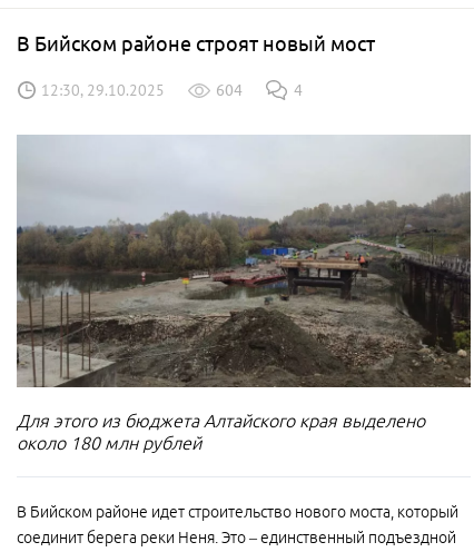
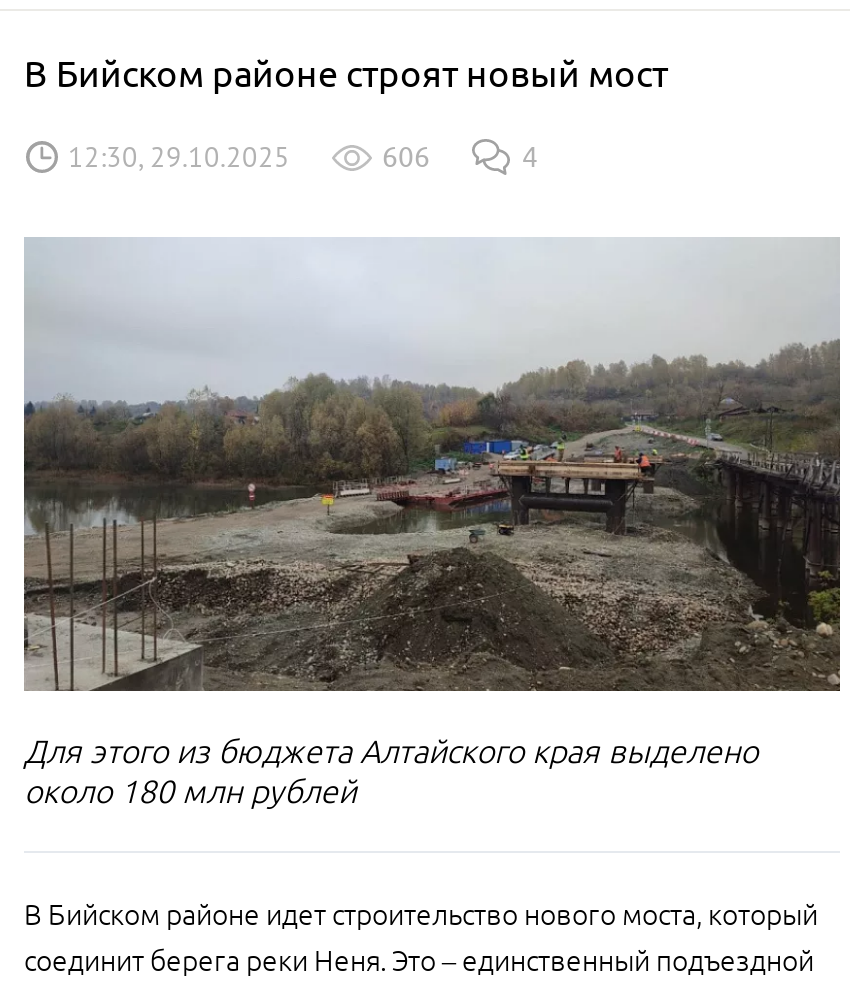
[216,81,243,99] 604 -> [382,141,430,173] 606

